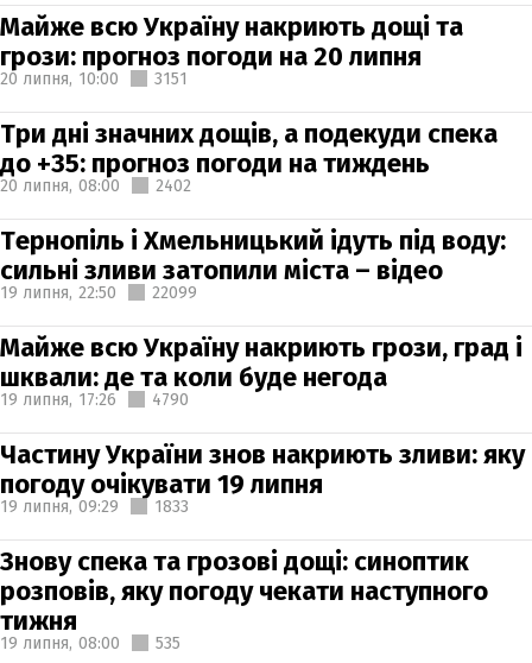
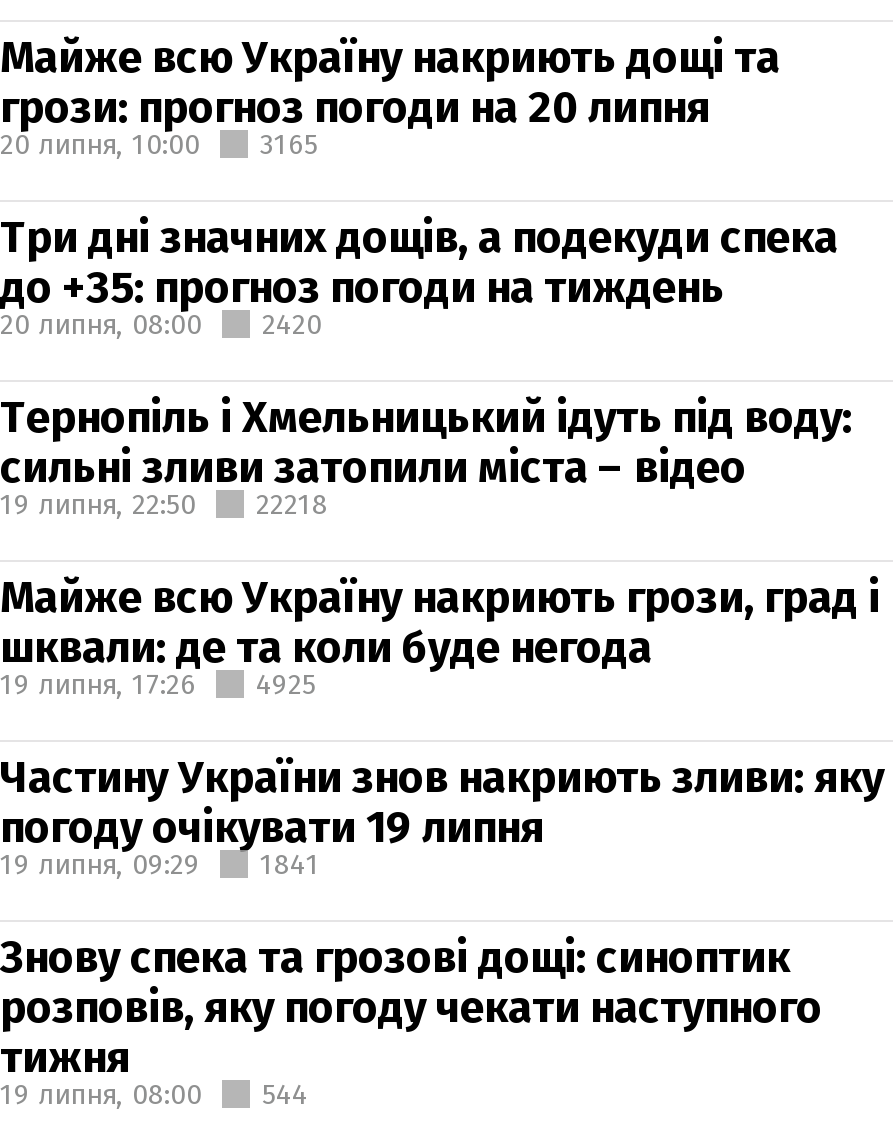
[0,68,188,89] 20 липня, 10:00 3151 -> [0,127,318,161] 20 липня, 10:00 3165
[0,175,191,195] 20 липня, 08:00 2402 -> [0,307,322,341] 20 липня, 08:00 2420
[0,282,197,302] 19 липня, 22:50 22099 -> [0,487,328,521] 19 липня, 22:50 22218
[0,389,189,409] 19 липня, 17:26 4790 -> [0,667,316,701] 19 липня, 17:26 4925
[0,496,189,516] 19 липня, 09:29 1833 -> [0,847,320,881] 19 липня, 09:29 1841
[0,633,180,653] 19 липня, 08:00 535 -> [0,1077,308,1111] 19 липня, 08:00 544

